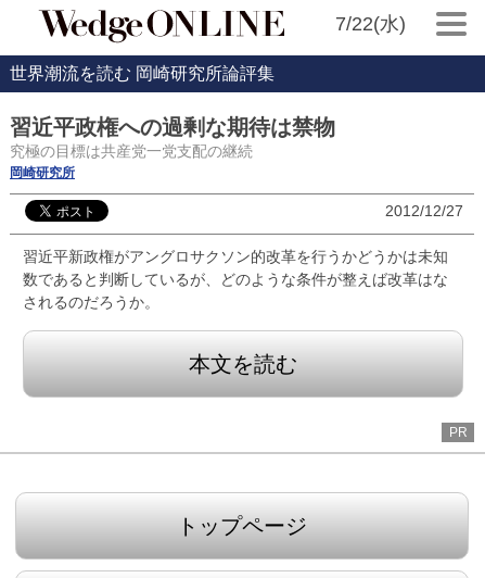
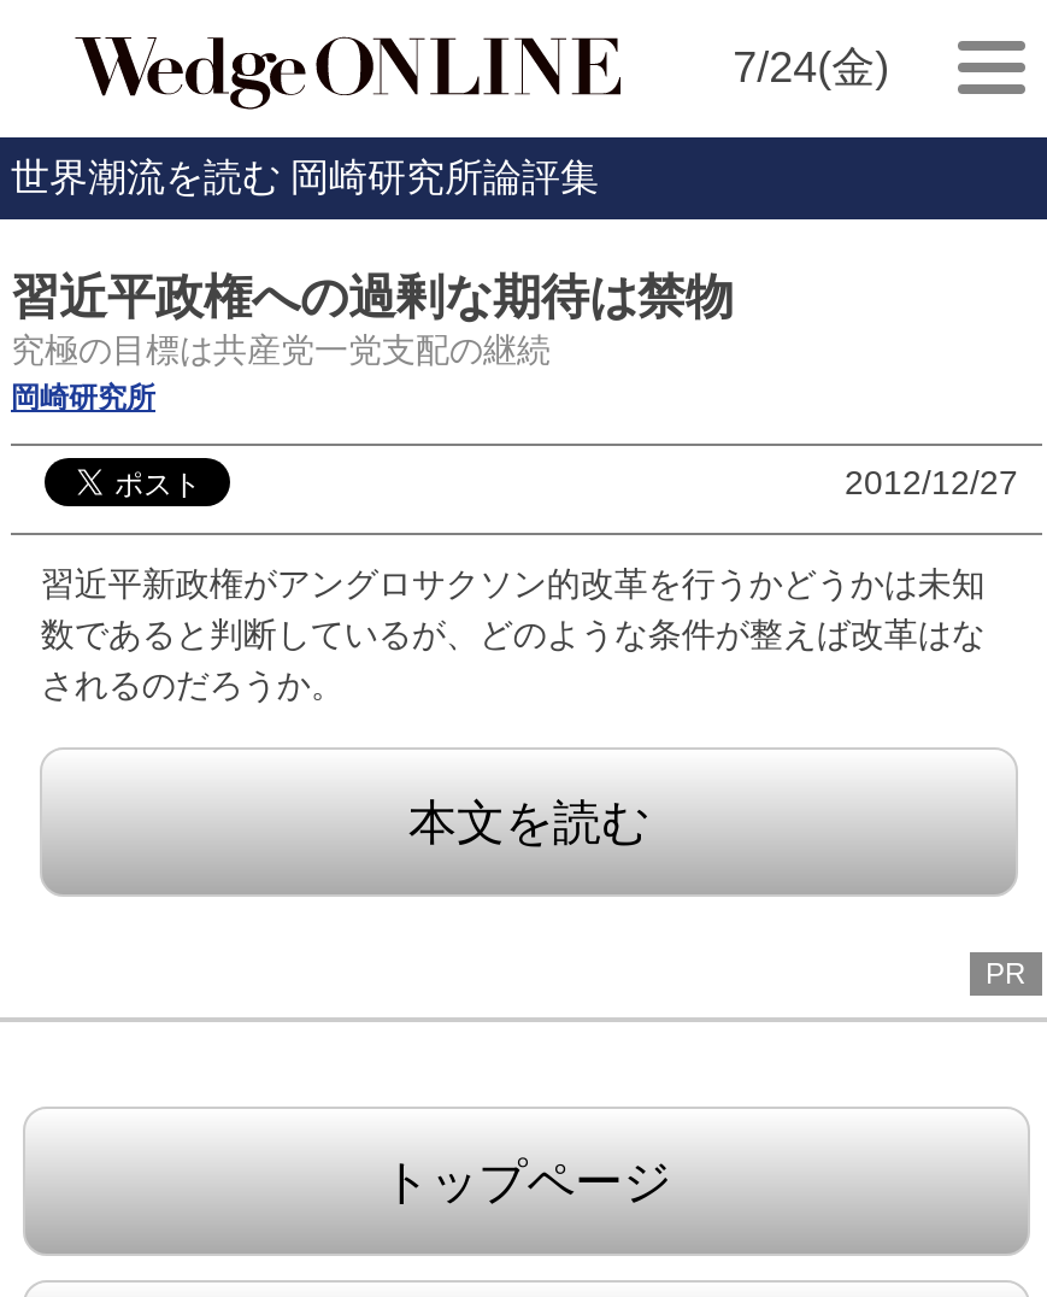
[335,13,405,35] 7/22(水) -> [733,43,889,92] 7/24(金)

